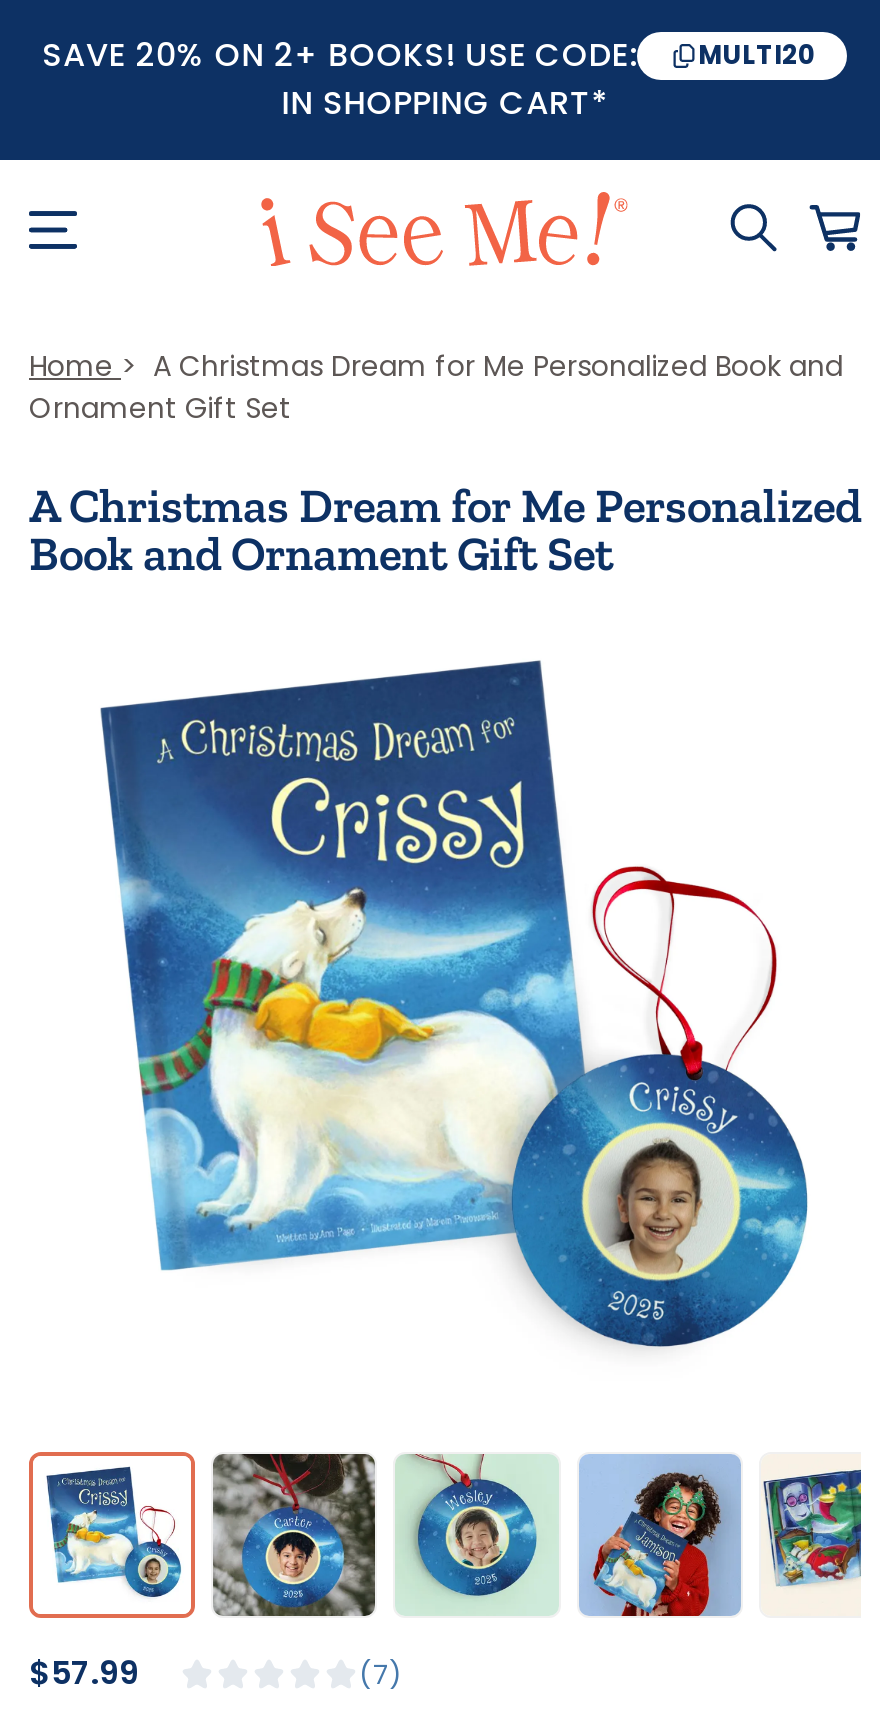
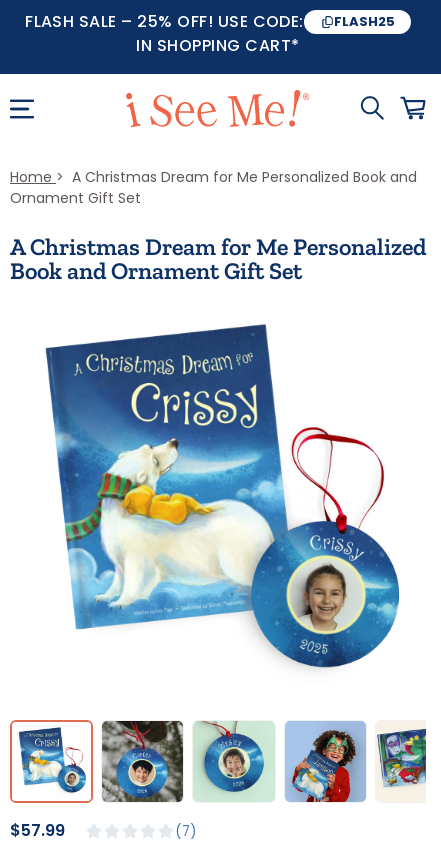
[42,32,816,78] SAVE 20% ON 2+ BOOKS! USE CODE: | MULTI20 -> [25,10,395,33] FLASH SALE – 25% OFF! USE CODE: | FLASH25

